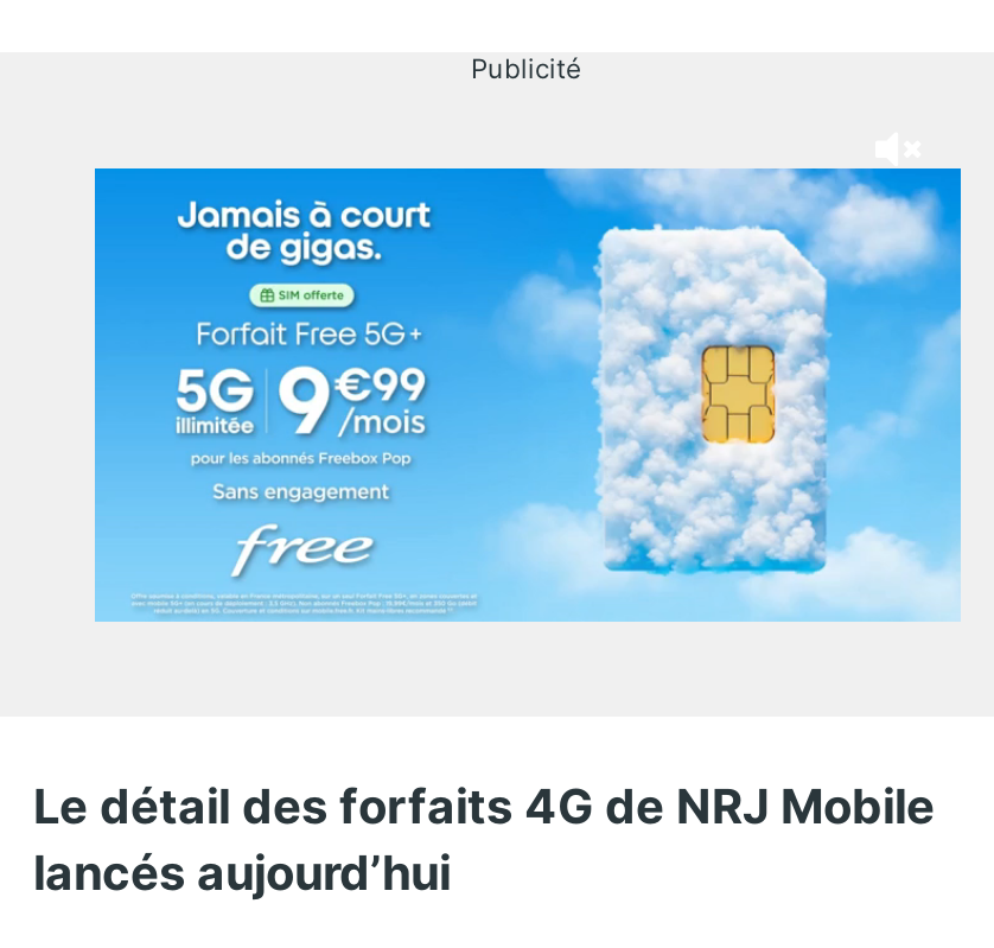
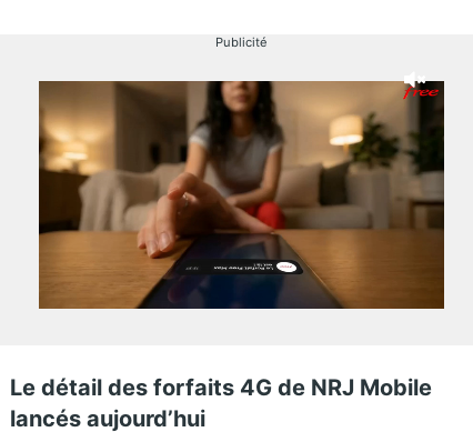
[93,152,963,638] [image] -> [38,80,445,310] [image]

